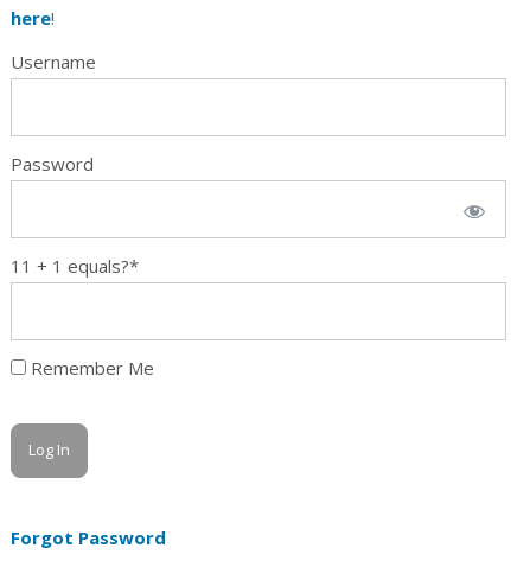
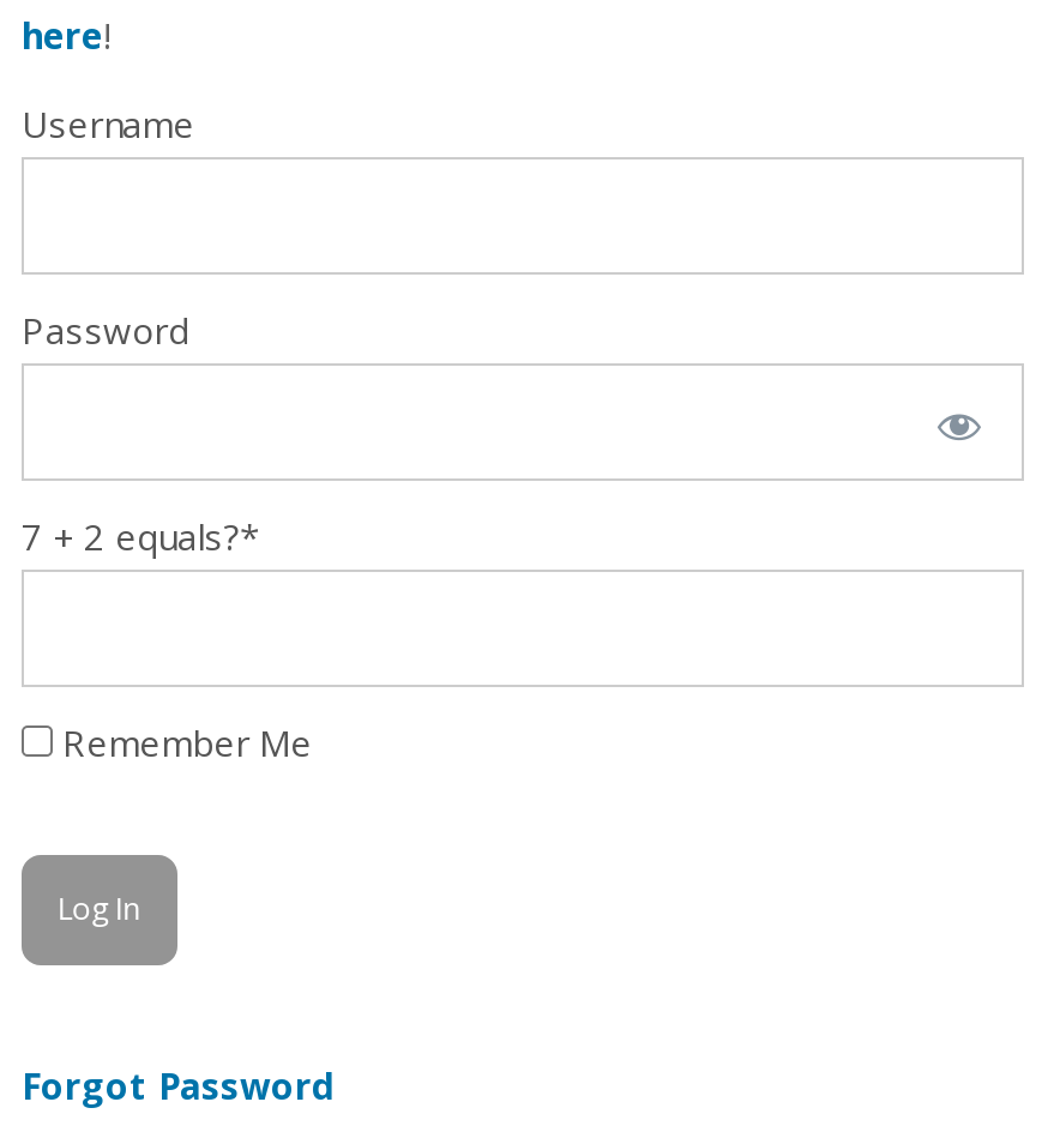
[11,254,139,277] 11 + 1 equals?* -> [22,512,259,560] 7 + 2 equals?*

